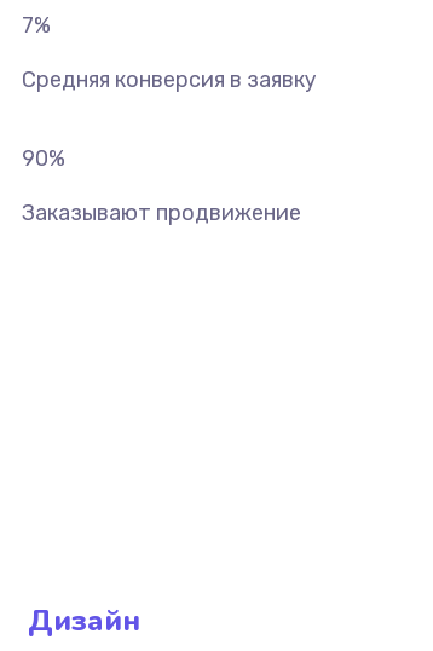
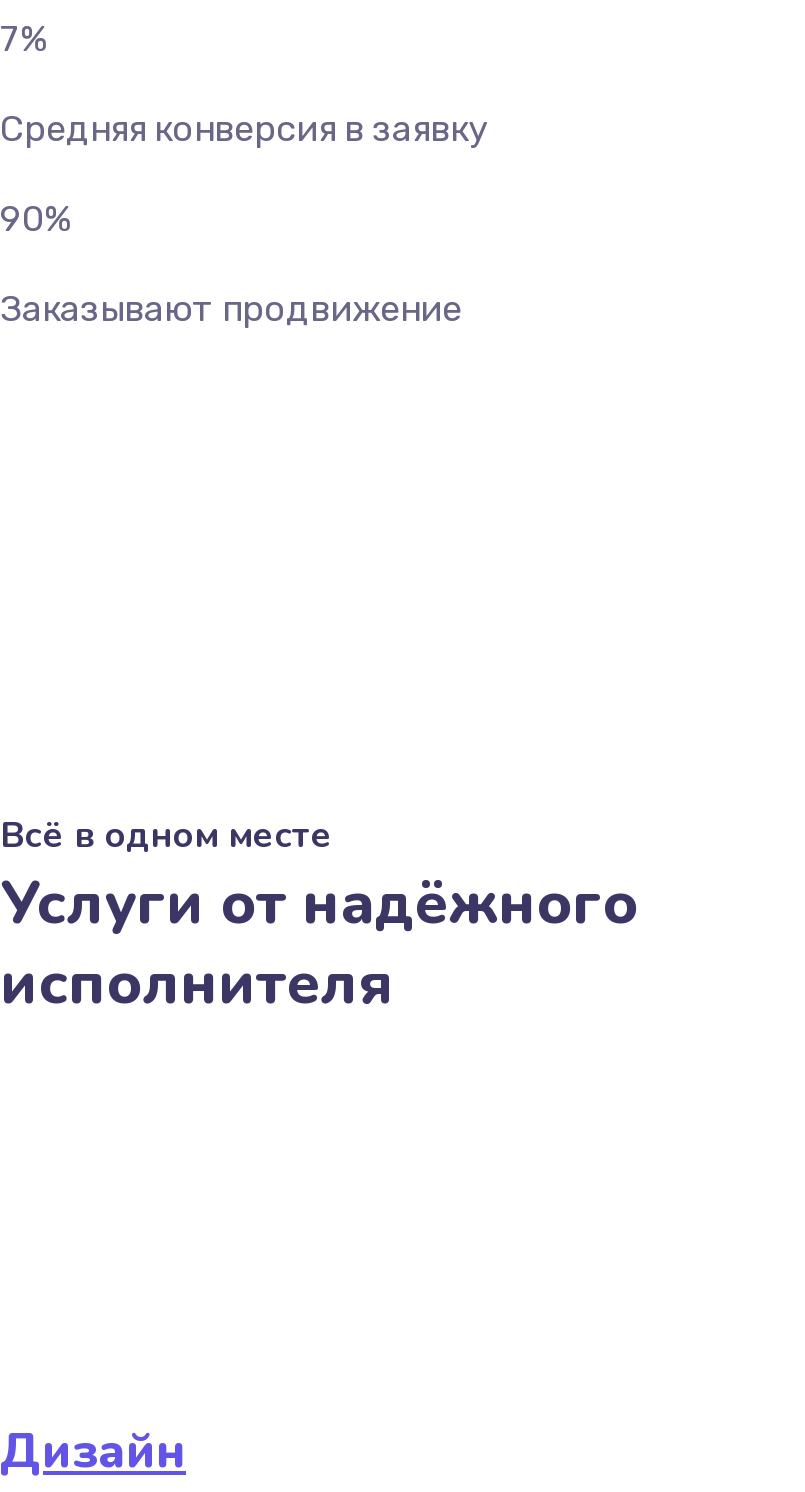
moved [22,145,301,226] -> [0,197,462,331]: 90% | Заказывают продвижение
none -> [0,811,638,1025] Всё в одном месте | Услуги от надёжного | исполнителя

